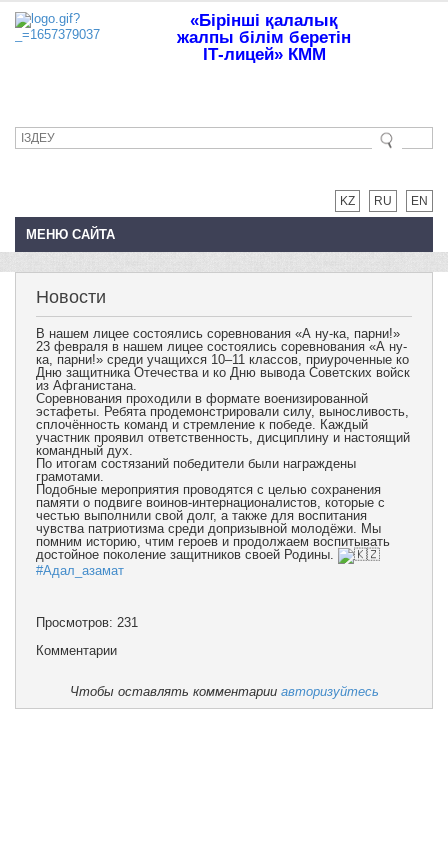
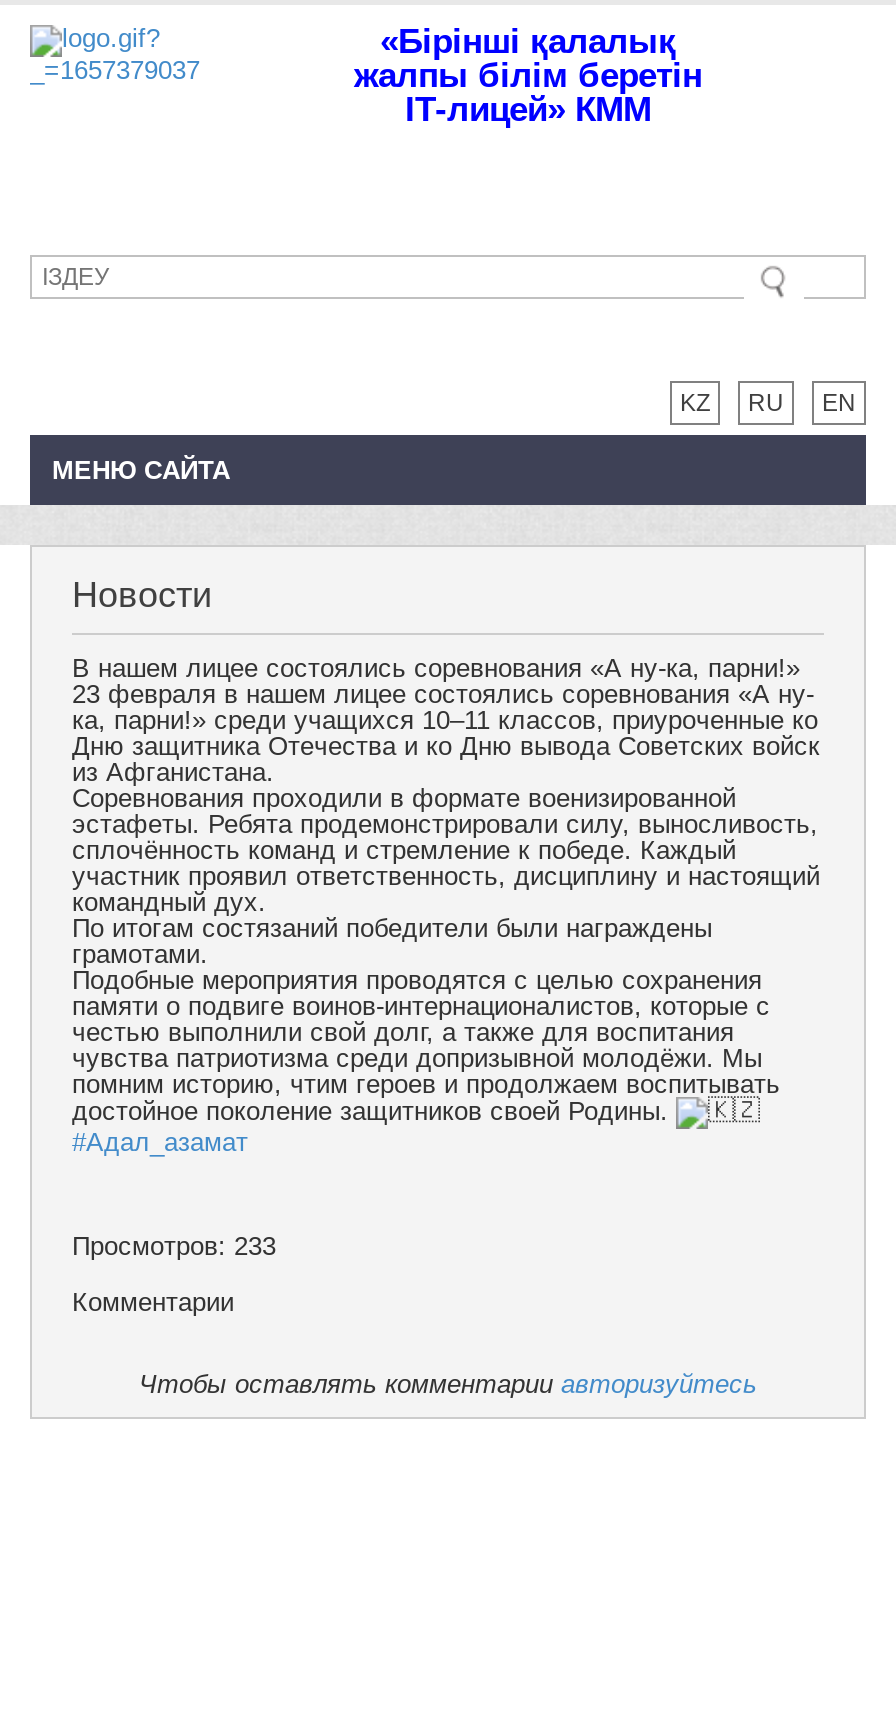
[36,615,138,630] Просмотров: 231 -> [72,1232,276,1262] Просмотров: 233

